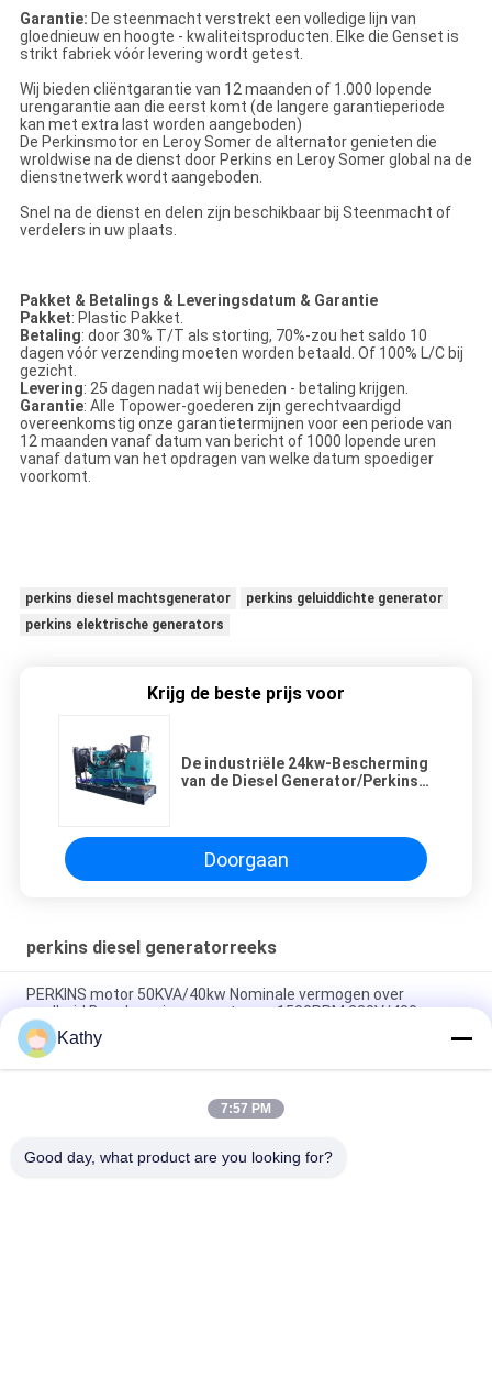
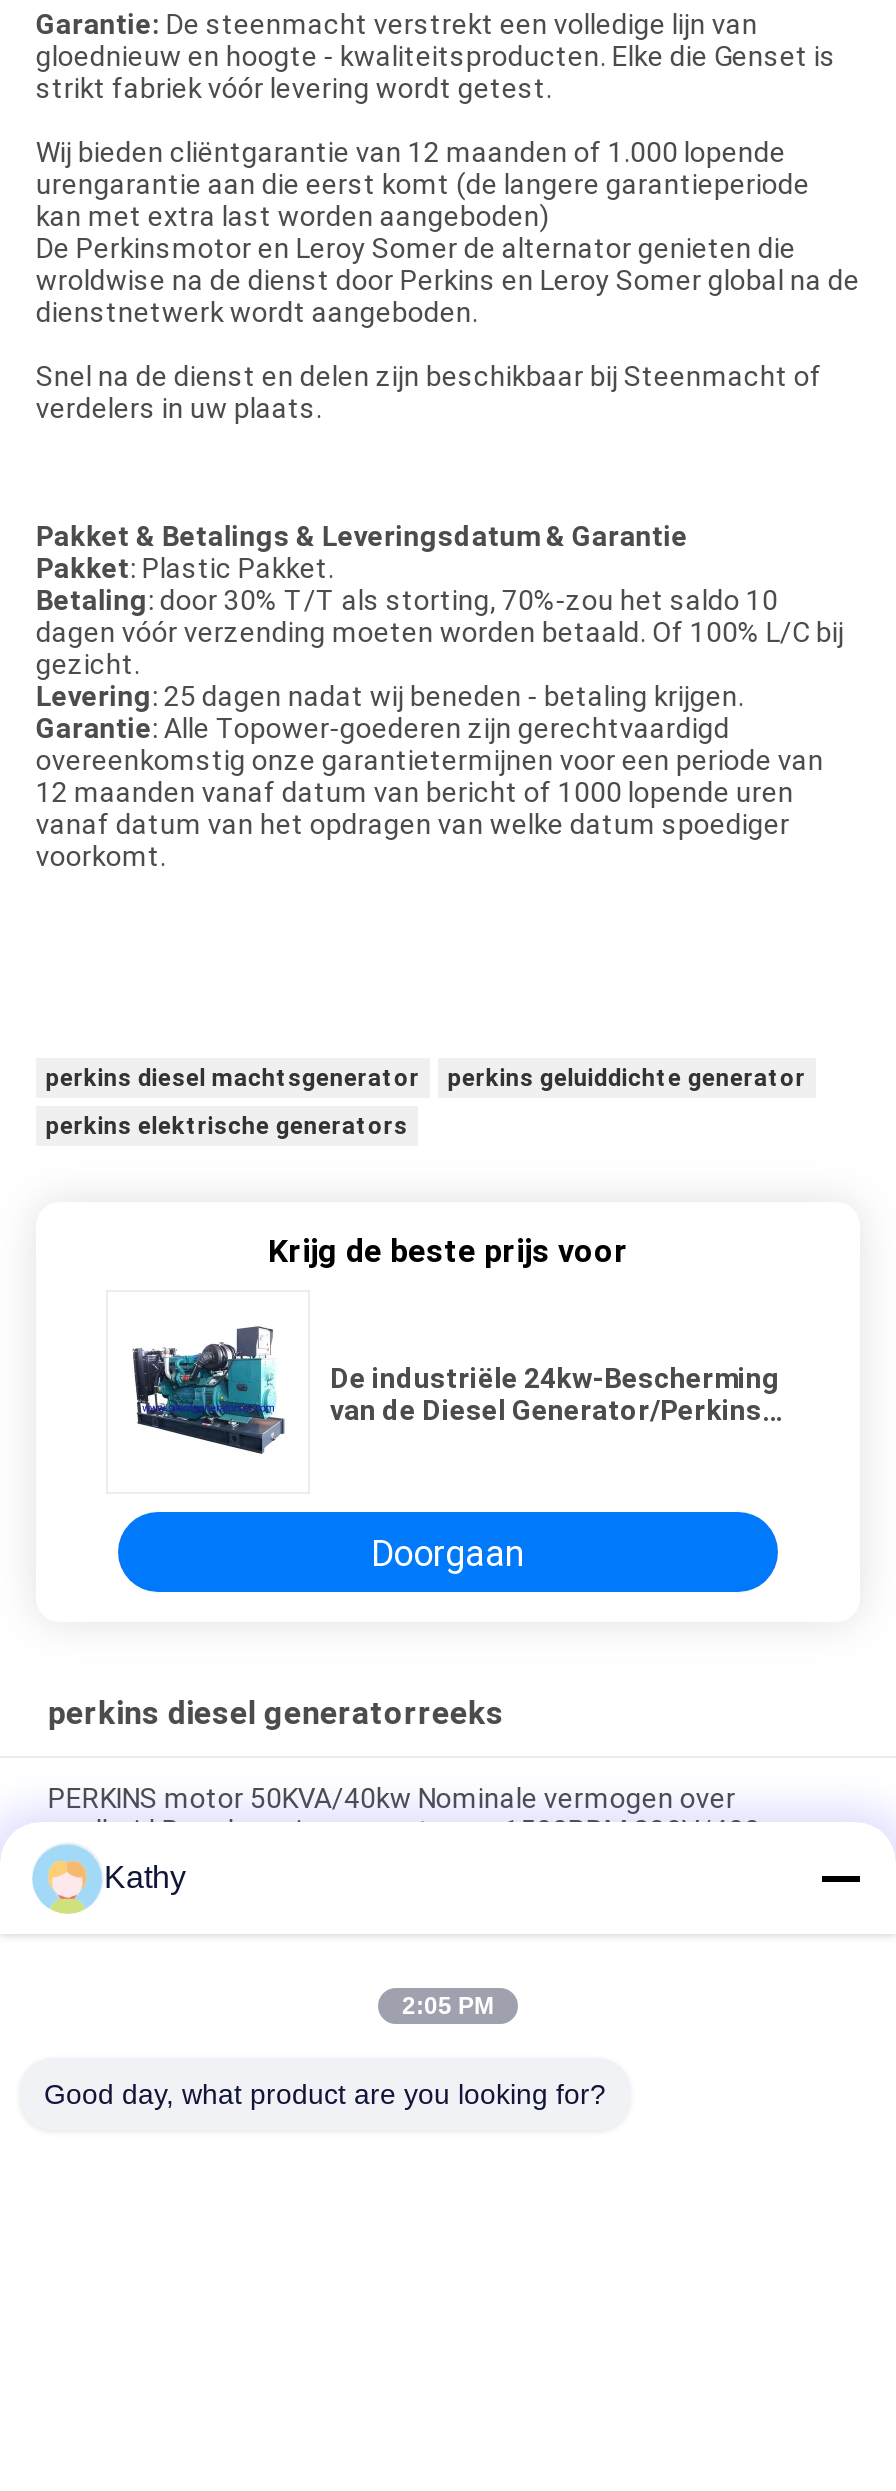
[221,1101,271,1116] 7:57 PM -> [402,1992,494,2020] 2:05 PM

